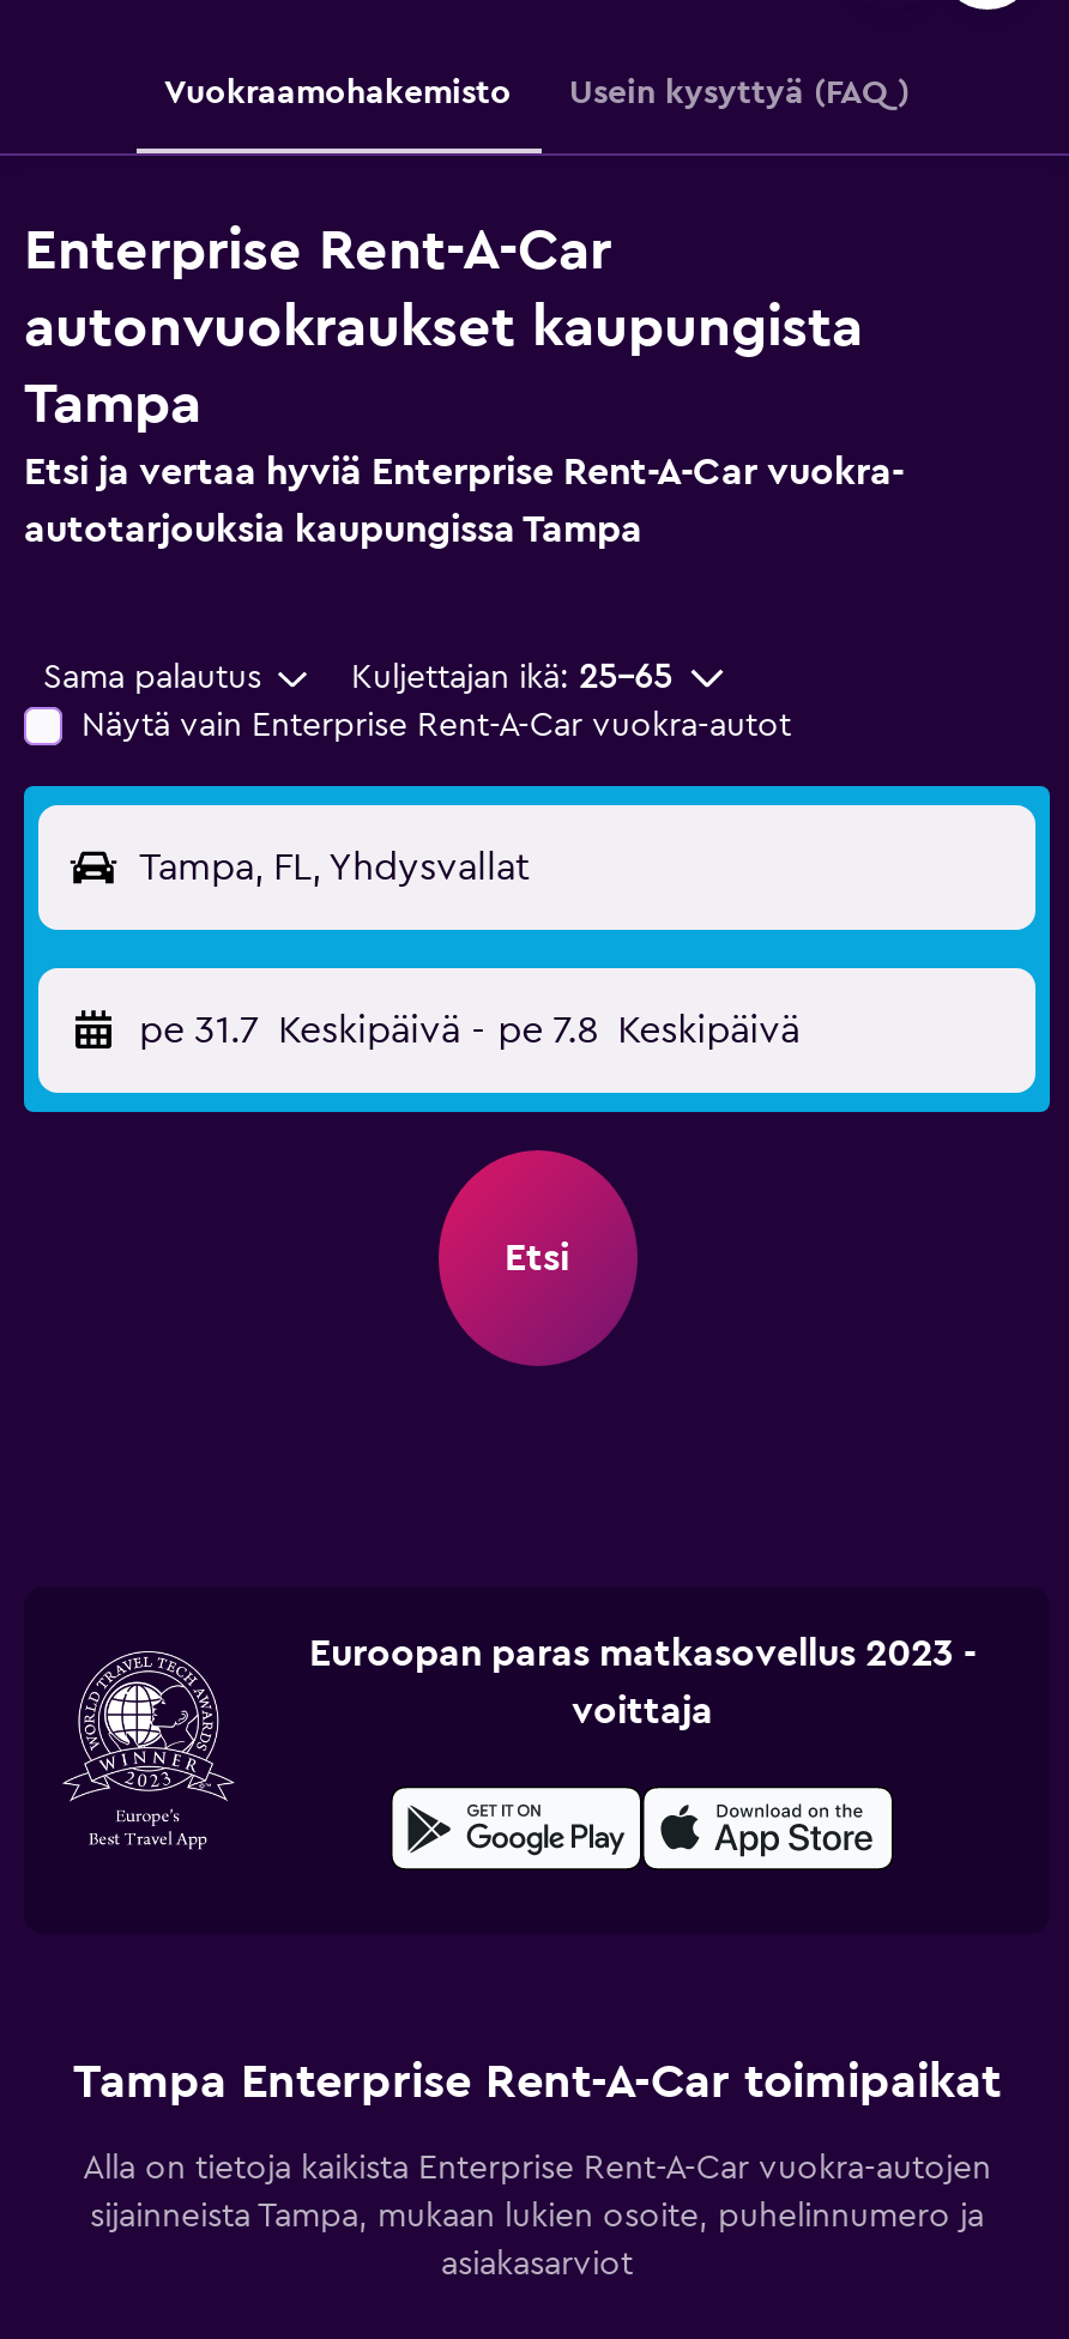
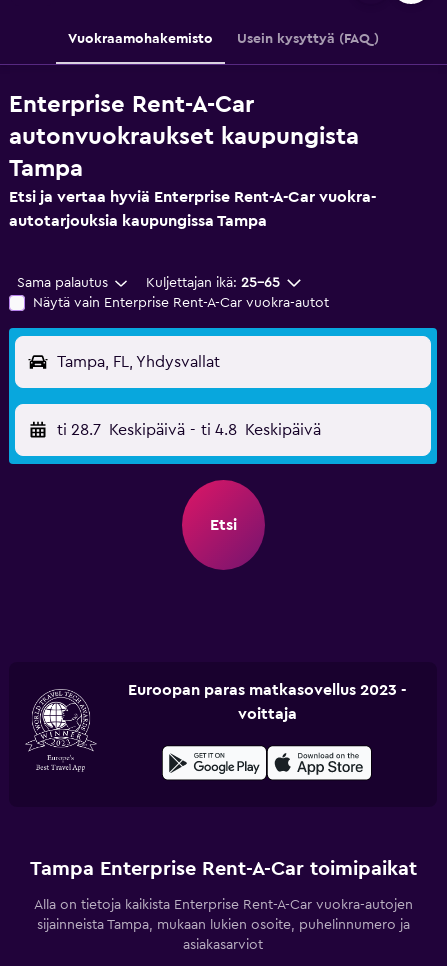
[139,1011,800,1050] pe 31.7 Keskipäivä - pe 7.8 Keskipäivä -> [57,422,321,438] ti 28.7 Keskipäivä - ti 4.8 Keskipäivä

